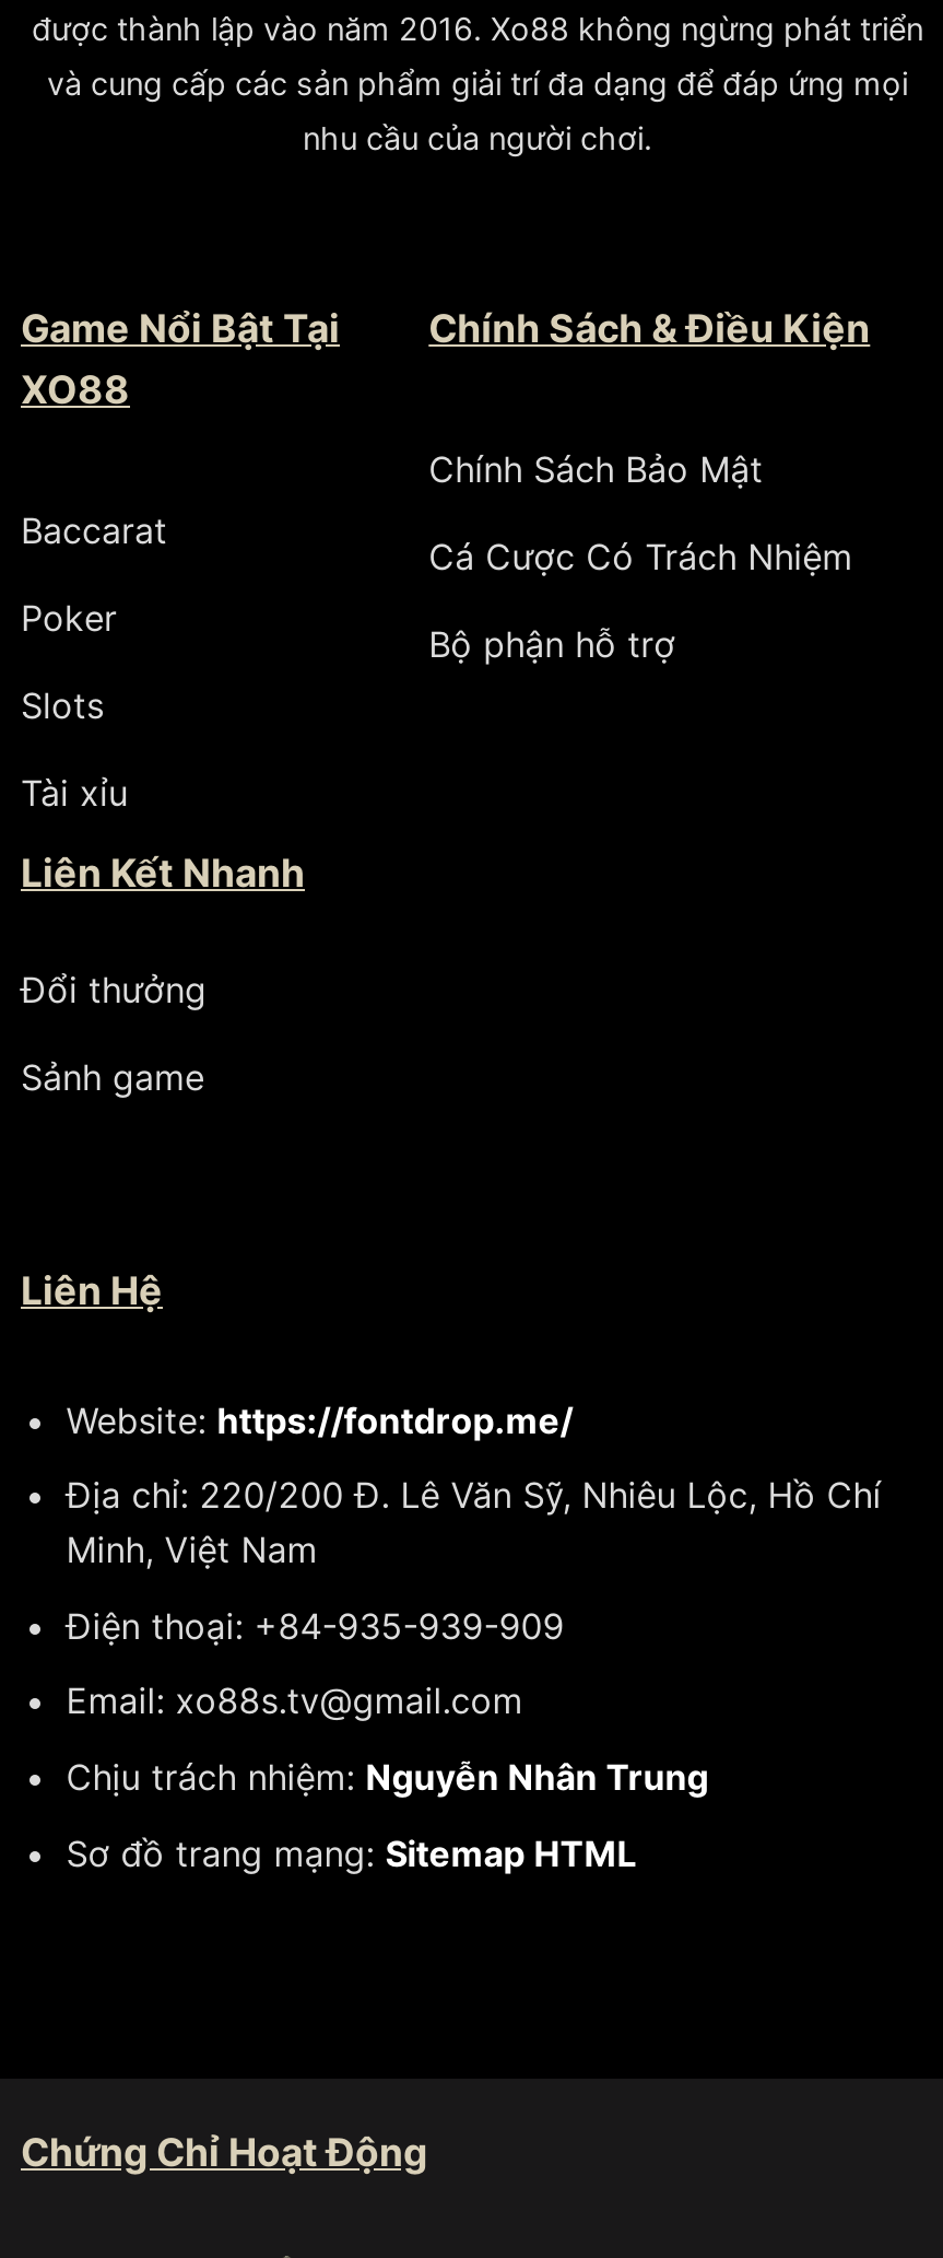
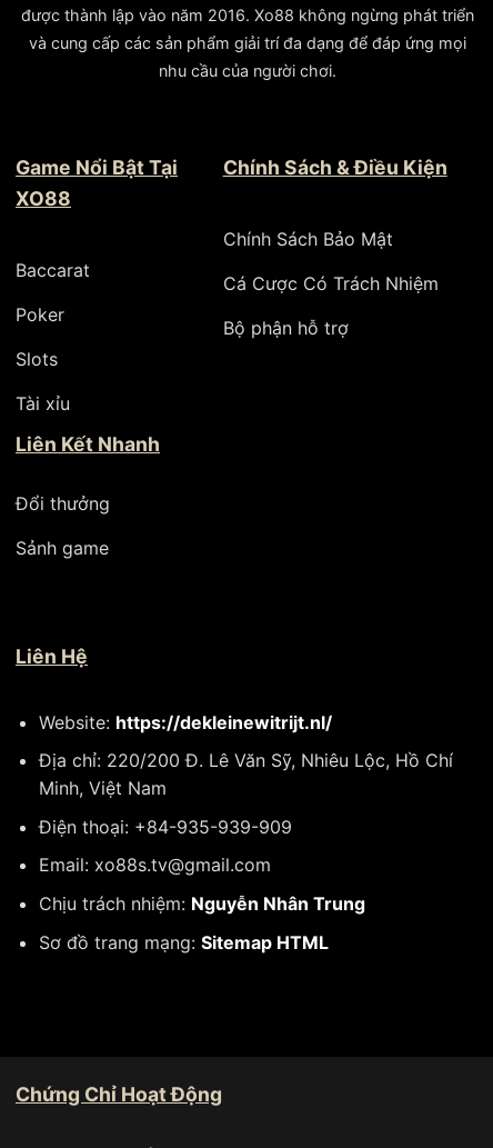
[66,1397,573,1441] Website: https://fontdrop.me/ -> [39,711,332,733] Website: https://dekleinewitrijt.nl/

